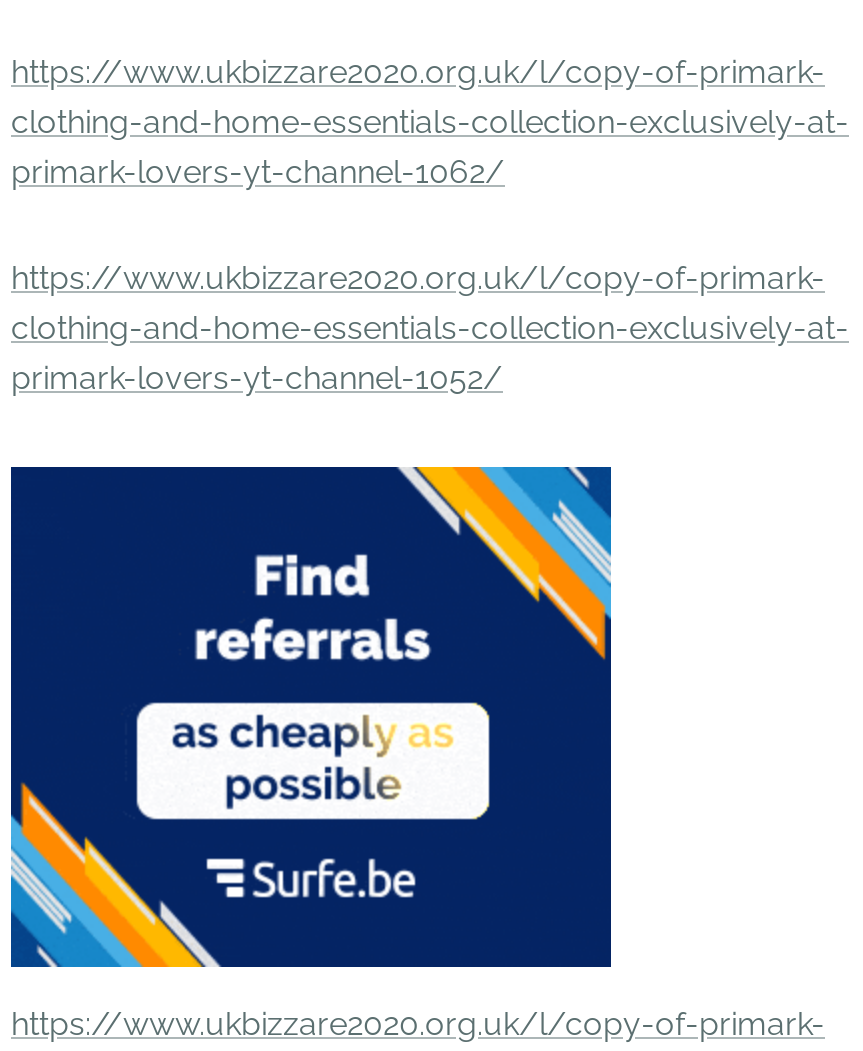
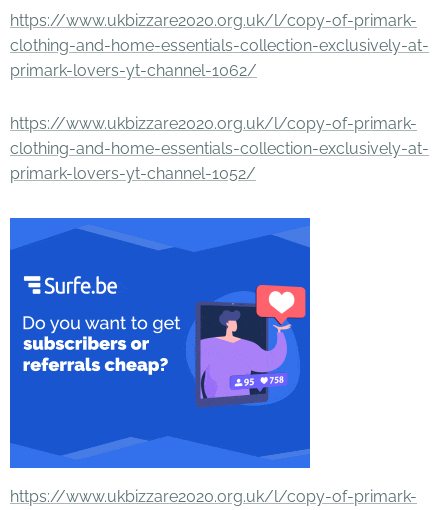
[9,465,613,969] [image] -> [9,217,311,469] [image]

